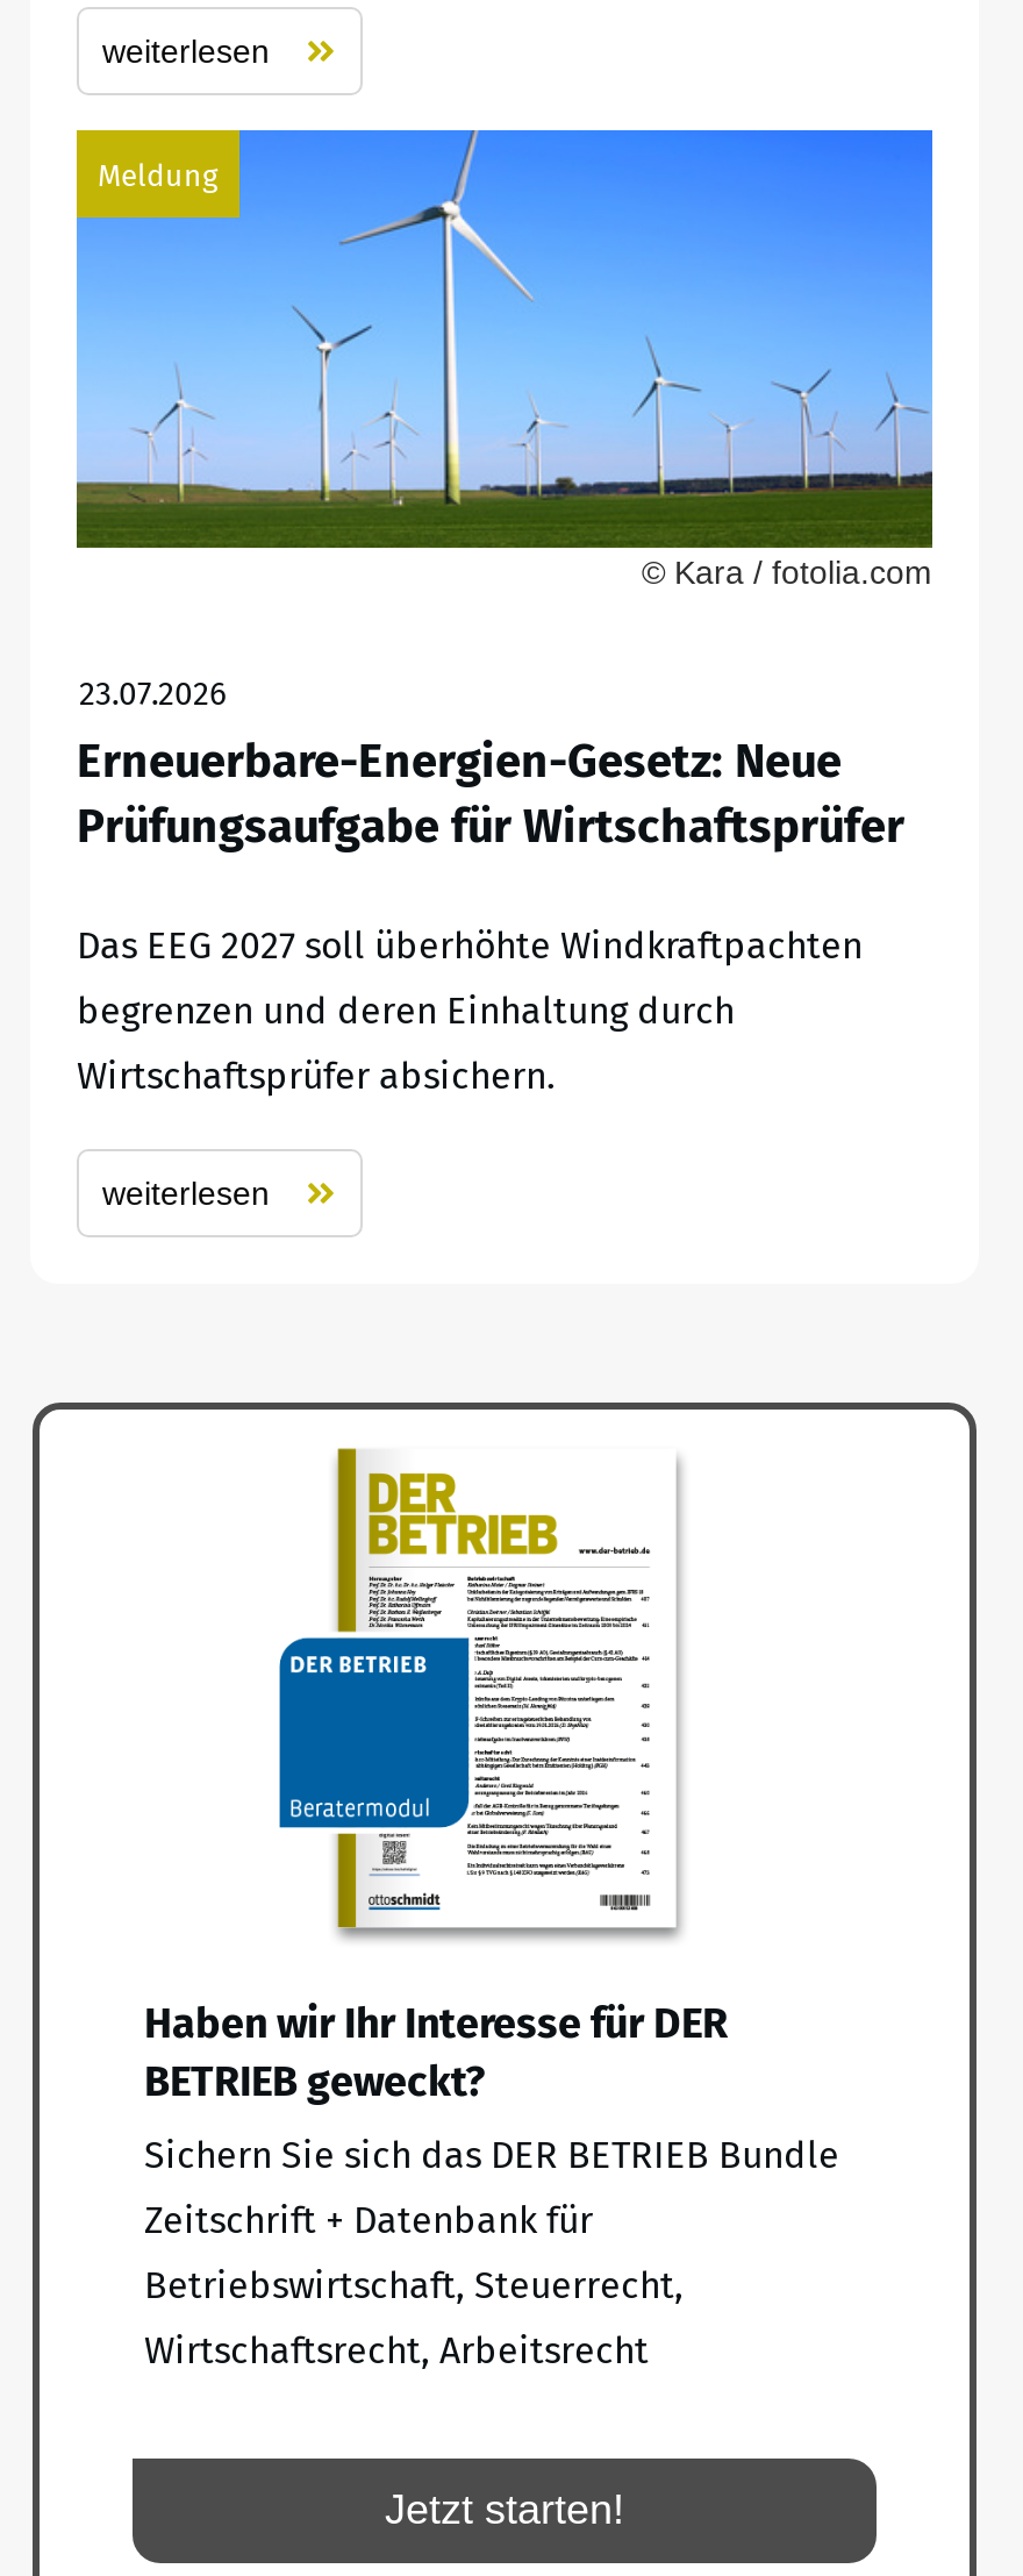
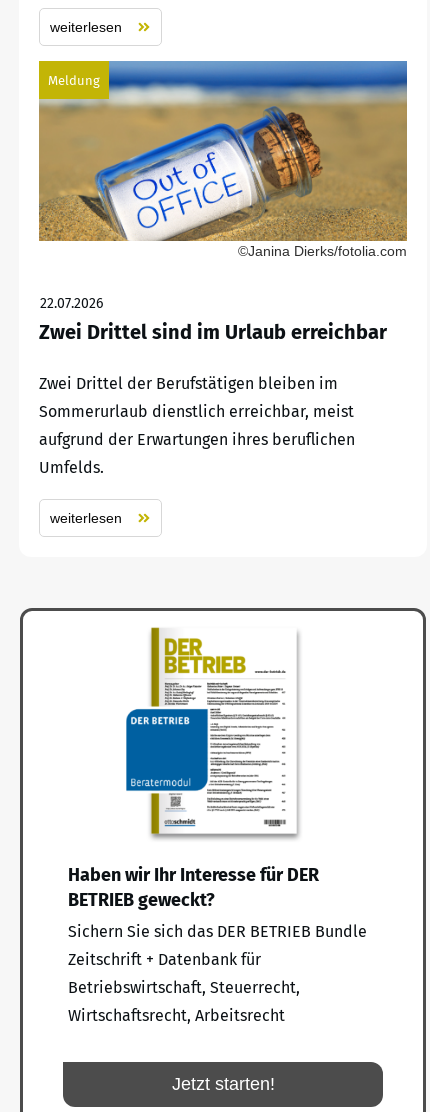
[74,130,935,1097] [image] | © Kara / fotolia.com | 23.07.2026 | Erneuerbare-Energien-Gesetz: Neue | Prüfungsaufgabe für Wirtschaftsprüfer | Das EEG 2027 soll überhöhte Windkraftpachten | begrenzen und deren Einhaltung durch | Wirtschaftsprüfer absichern. -> [38,61,408,477] [image] | ©Janina Dierks/fotolia.com | 22.07.2026 | Zwei Drittel sind im Urlaub erreichbar | Zwei Drittel der Berufstätigen bleiben im | Sommerurlaub dienstlich erreichbar, meist | aufgrund der Erwartungen ihres beruflichen | Umfelds.

